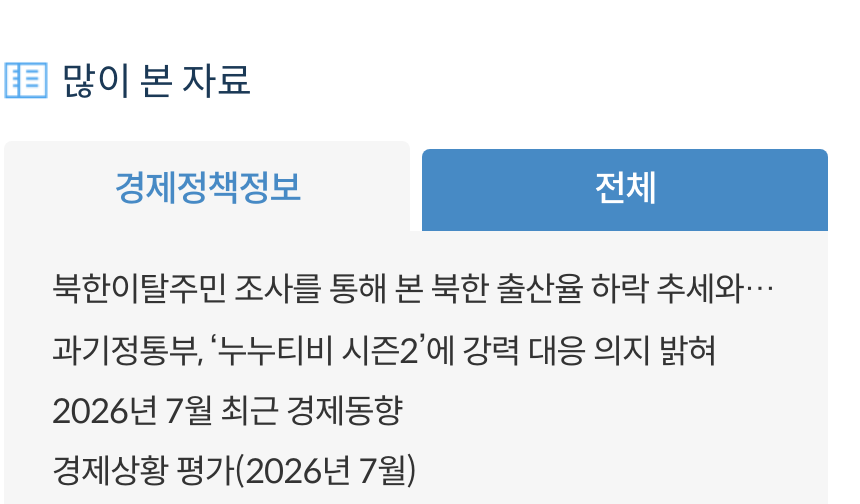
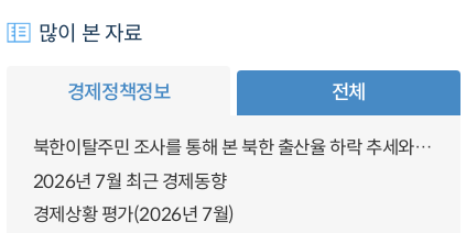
[52,330,717,372] 과기정통부, ‘누누티비 시즌2’에 강력 대응 의지 밝혀 -> none

